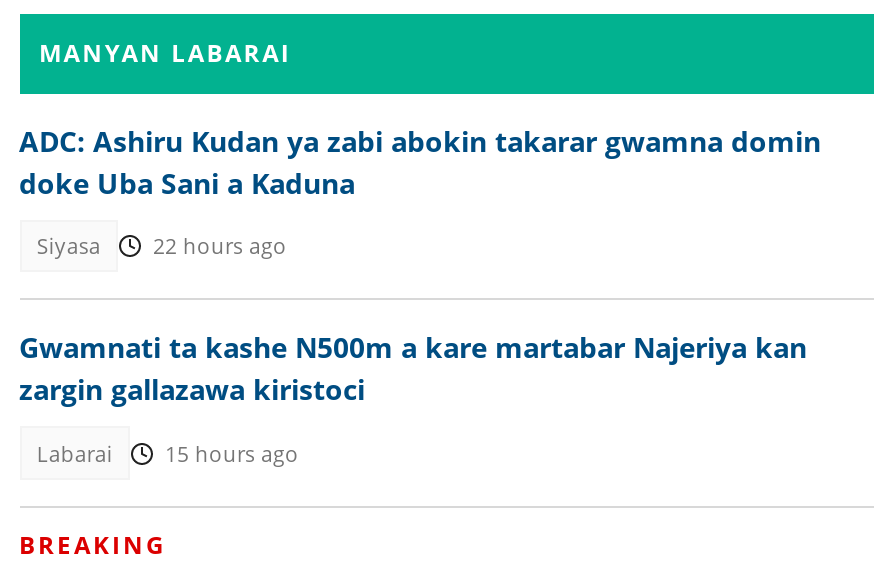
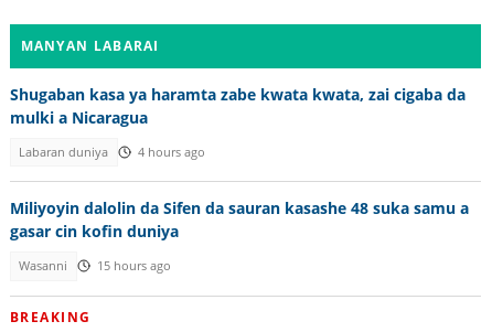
[19,121,821,201] ADC: Ashiru Kudan ya zabi abokin takarar gwamna domin | doke Uba Sani a Kaduna -> [9,83,465,128] Shugaban kasa ya haramta zabe kwata kwata, zai cigaba da | mulki a Nicaragua
[37,232,287,260] Siyasa | 22 hours ago -> [19,144,205,160] Labaran duniya | 4 hours ago
[19,329,807,409] Gwamnati ta kashe N500m a kare martabar Najeriya kan | zargin gallazawa kiristoci -> [9,198,468,242] Miliyoyin dalolin da Sifen da sauran kasashe 48 suka samu a | gasar cin kofin duniya
[37,439,113,467] Labarai -> [19,259,68,274] Wasanni

